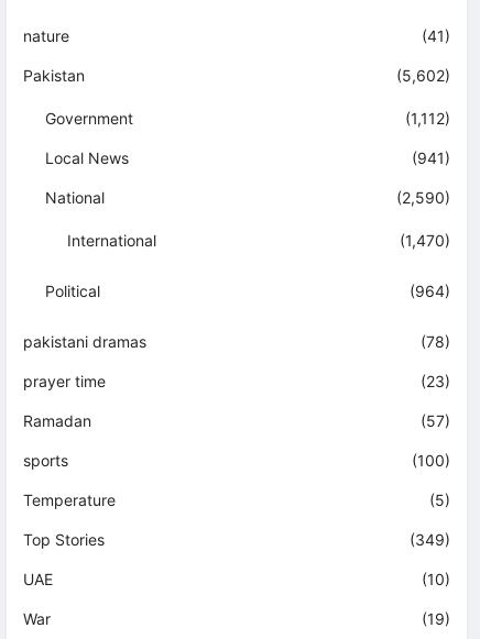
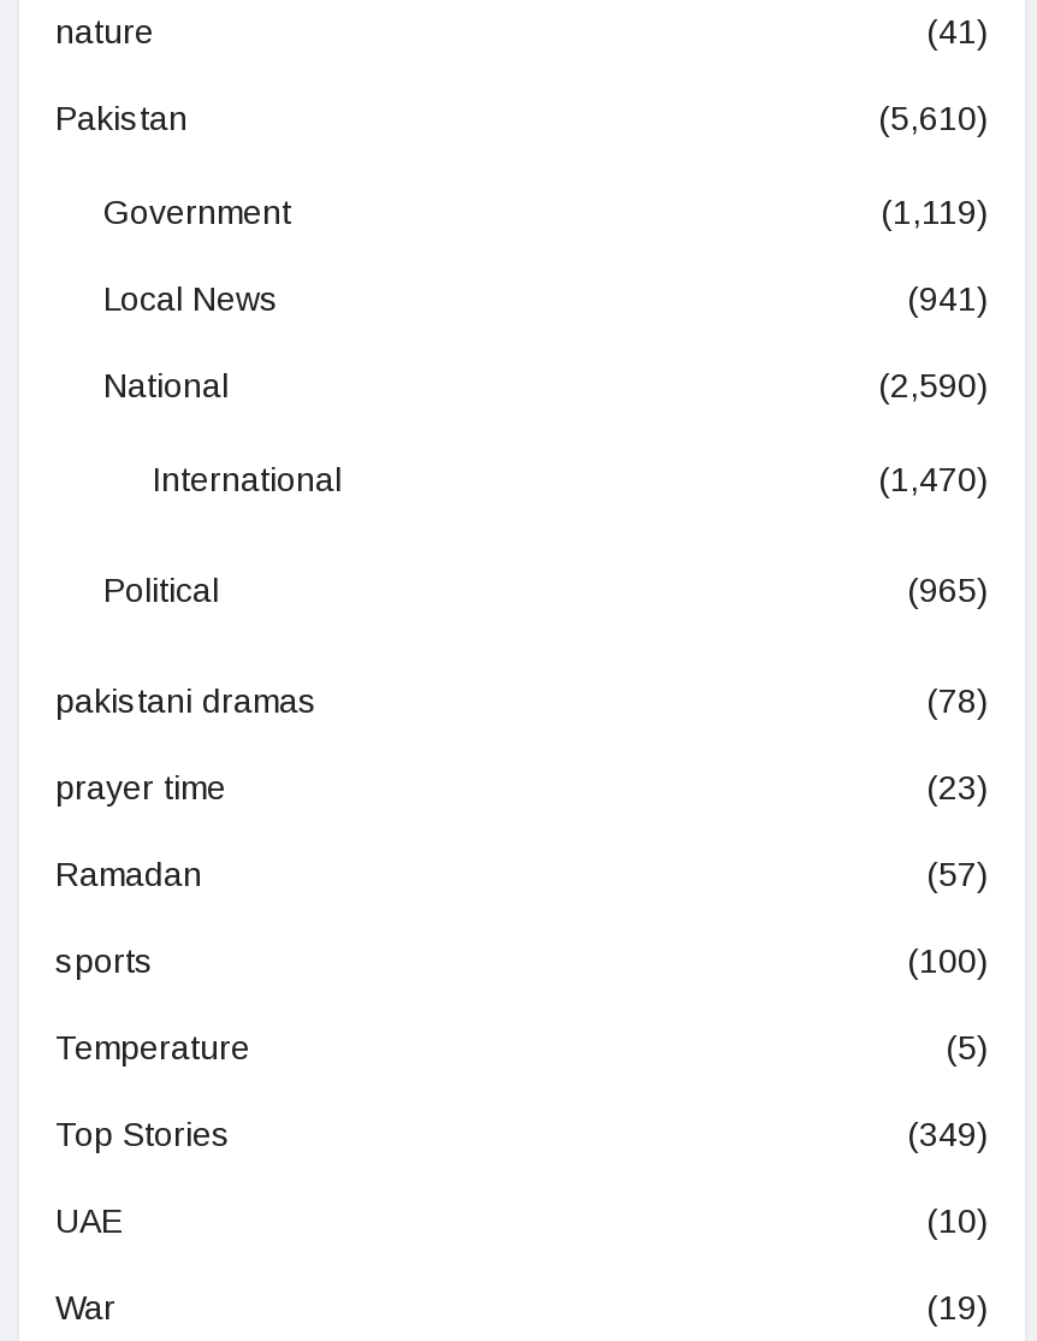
[396,66,450,84] (5,602) -> [878,98,989,136] (5,610)
[405,108,450,127] (1,112) -> [881,192,989,230] (1,119)
[410,281,450,300] (964) -> [907,570,989,608] (965)

